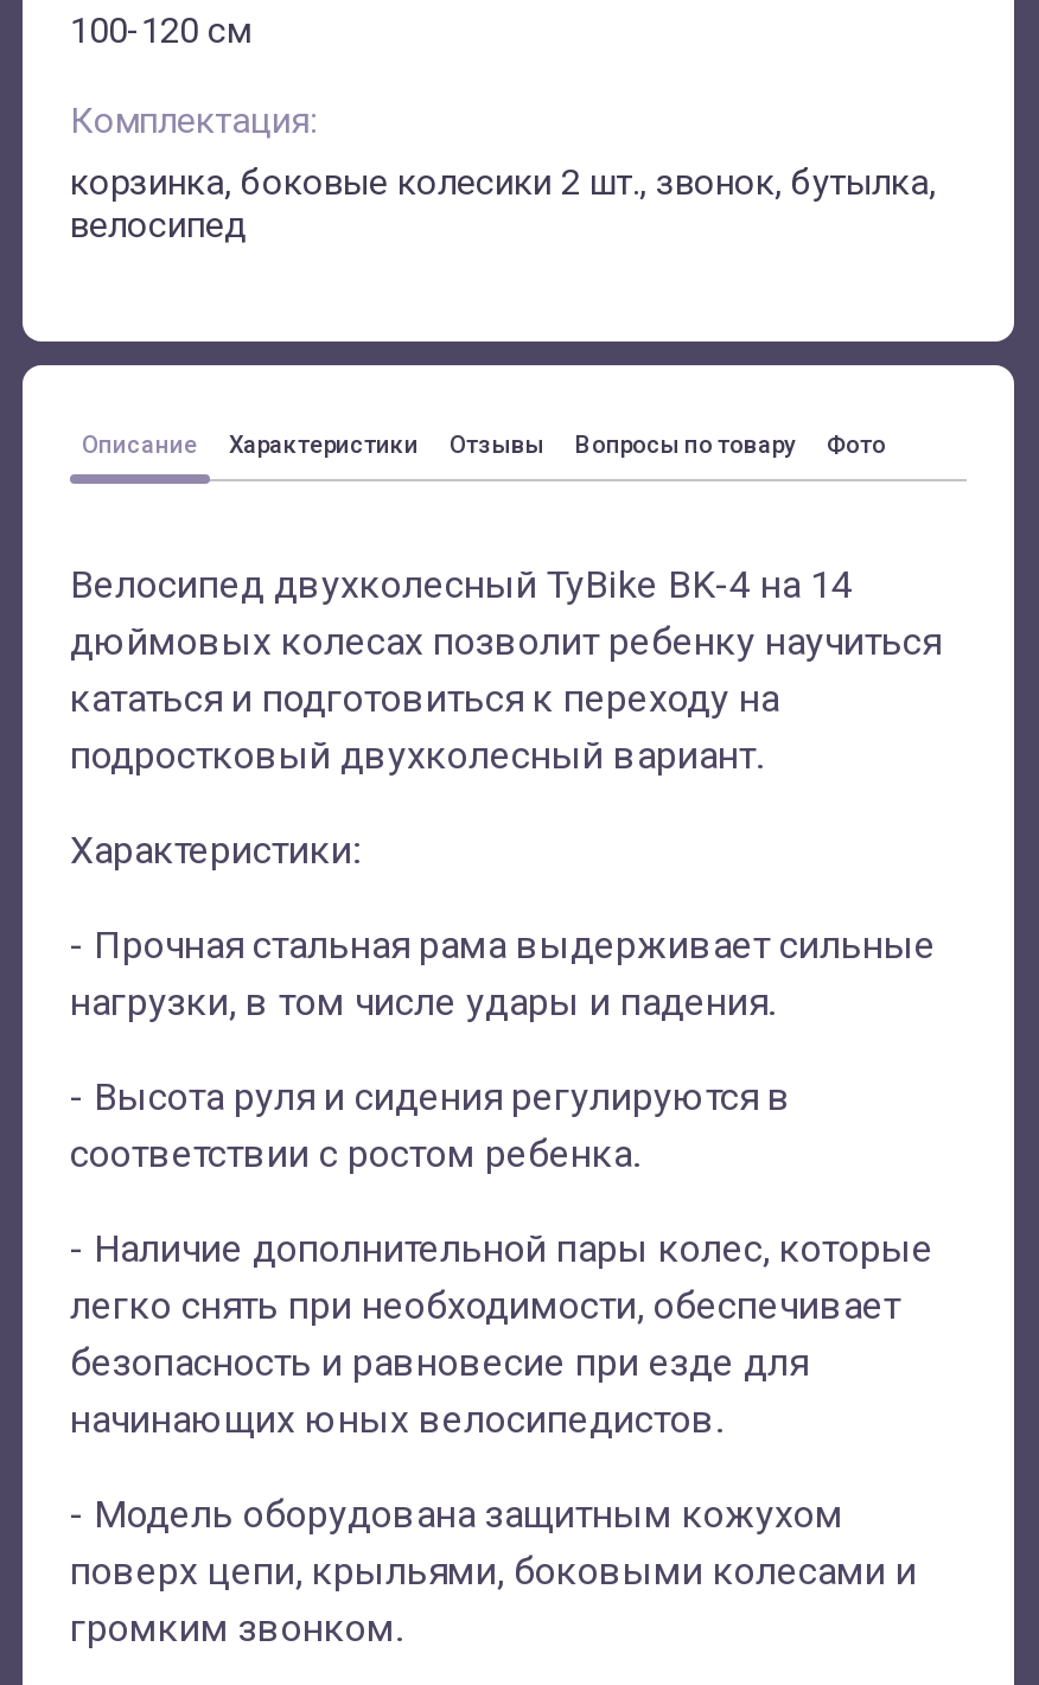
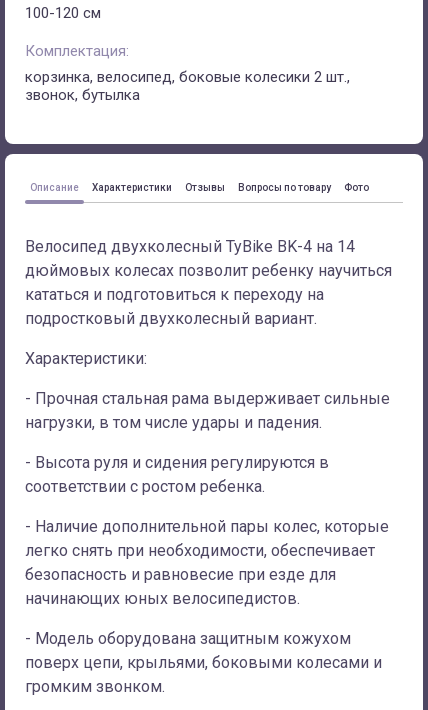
[70,161,936,247] корзинка, боковые колесики 2 шт., звонок, бутылка, | велосипед -> [25,68,350,104] корзинка, велосипед, боковые колесики 2 шт., | звонок, бутылка

